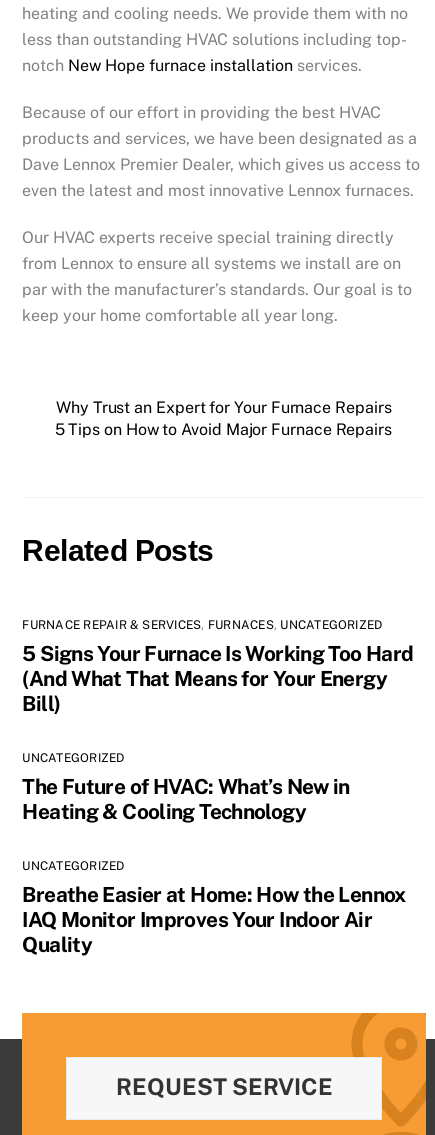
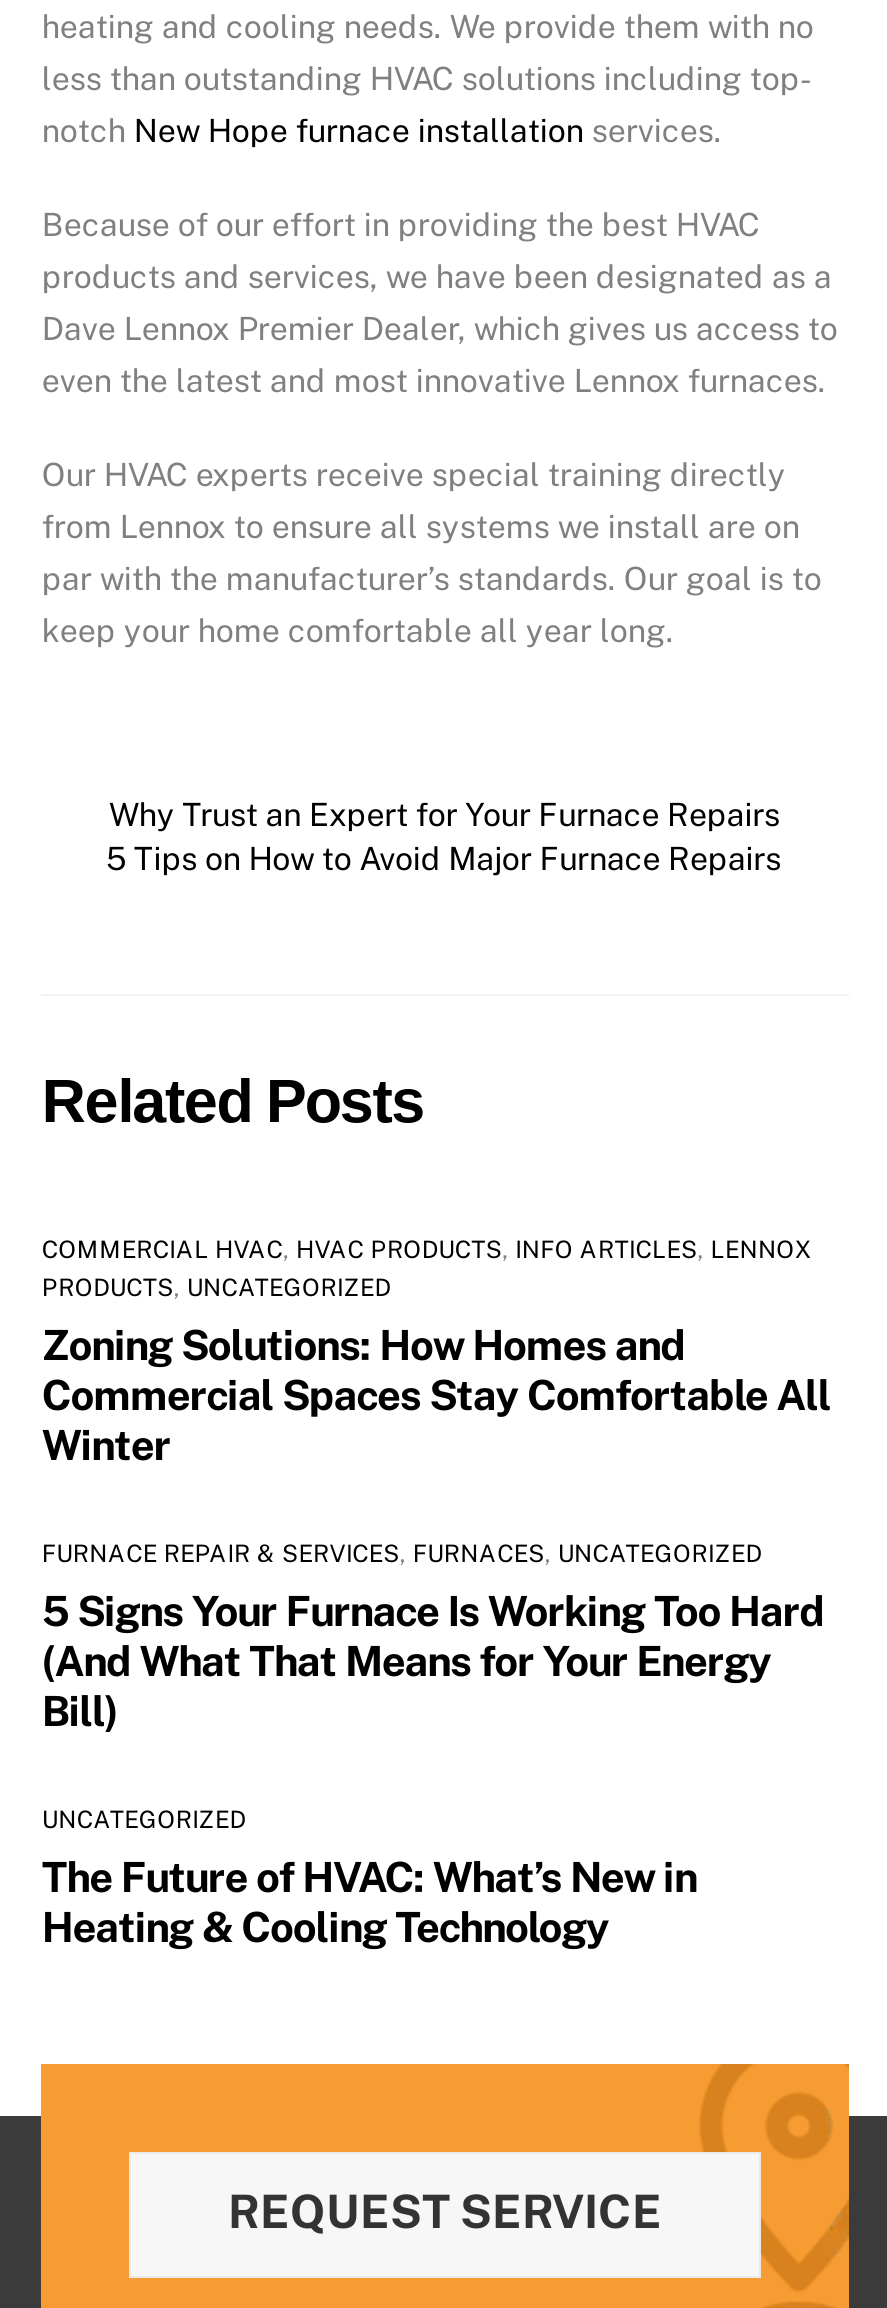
none -> [42,1237,830,1471] COMMERCIAL HVAC, HVAC PRODUCTS, INFO ARTICLES, LENNOX | PRODUCTS, UNCATEGORIZED | Zoning Solutions: How Homes and | Commercial Spaces Stay Comfortable All | Winter
moved [22,618,413,824] -> [42,1541,824,1952]: FURNACE REPAIR & SERVICES, FURNACES, UNCATEGORIZED | 5 Signs Your Furnace Is Working Too Hard | (And What That Means for Your Energy | Bill) | UNCATEGORIZED | The Future of HVAC: What’s New in | Heating & Cooling Technology
[22,859,406,957] UNCATEGORIZED | Breathe Easier at Home: How the Lennox | IAQ Monitor Improves Your Indoor Air | Quality -> none

